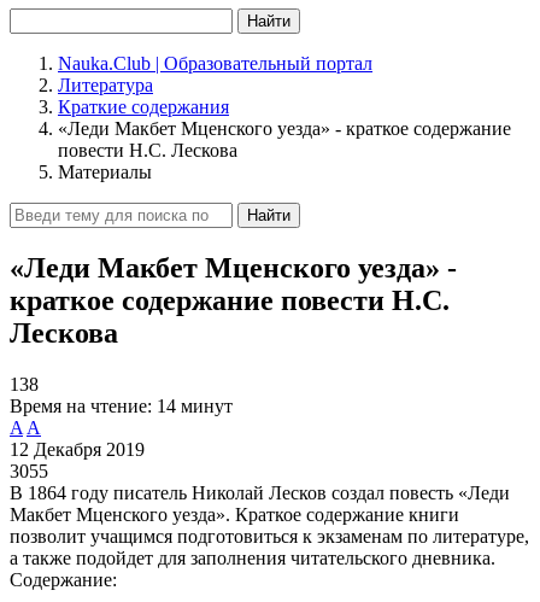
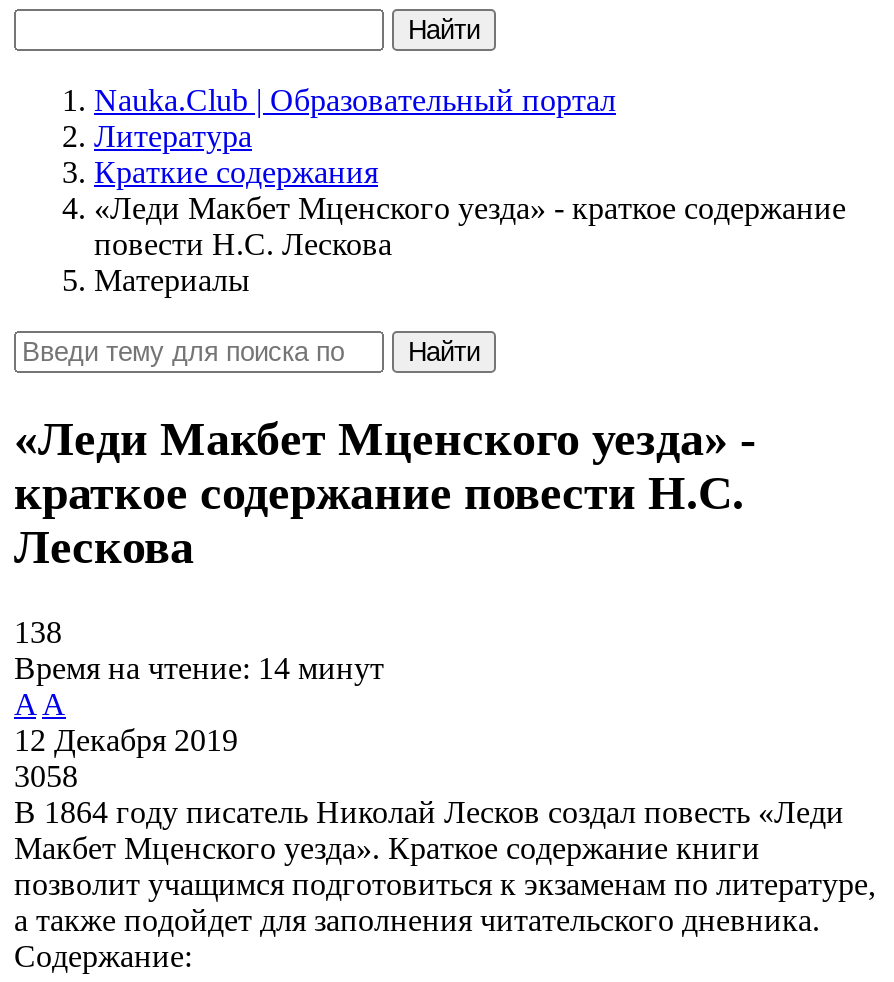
[10,461,48,481] 3055 -> [14,759,78,793] 3058

